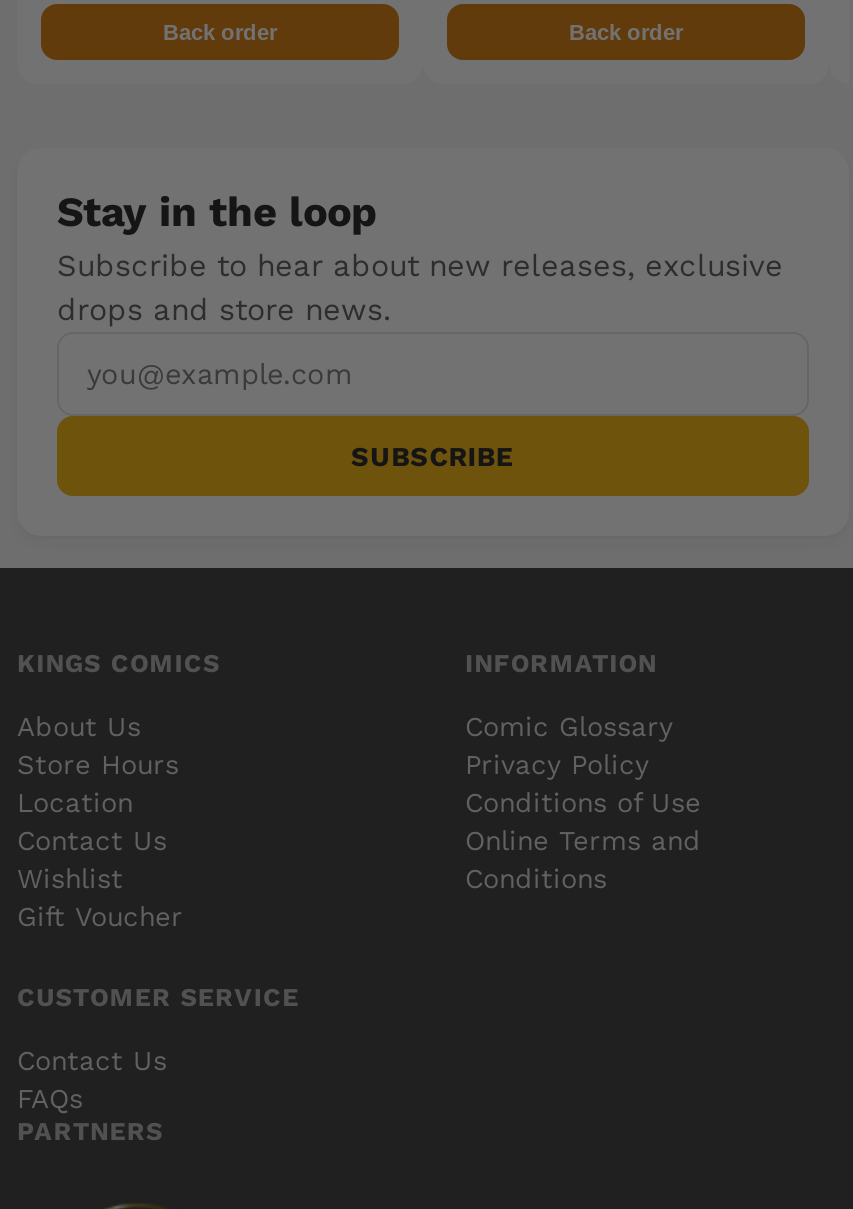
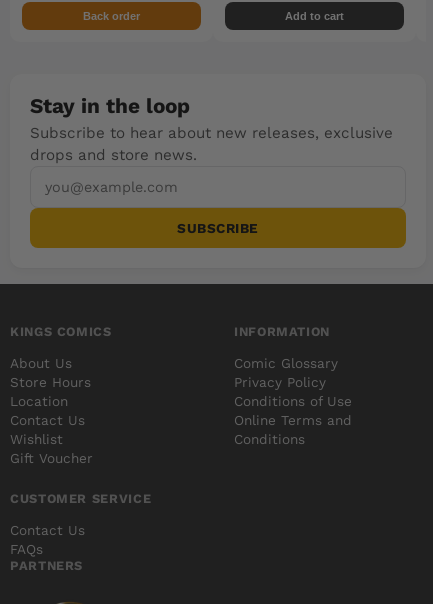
[569,20,683,44] Back order -> [285,10,344,22] Add to cart

